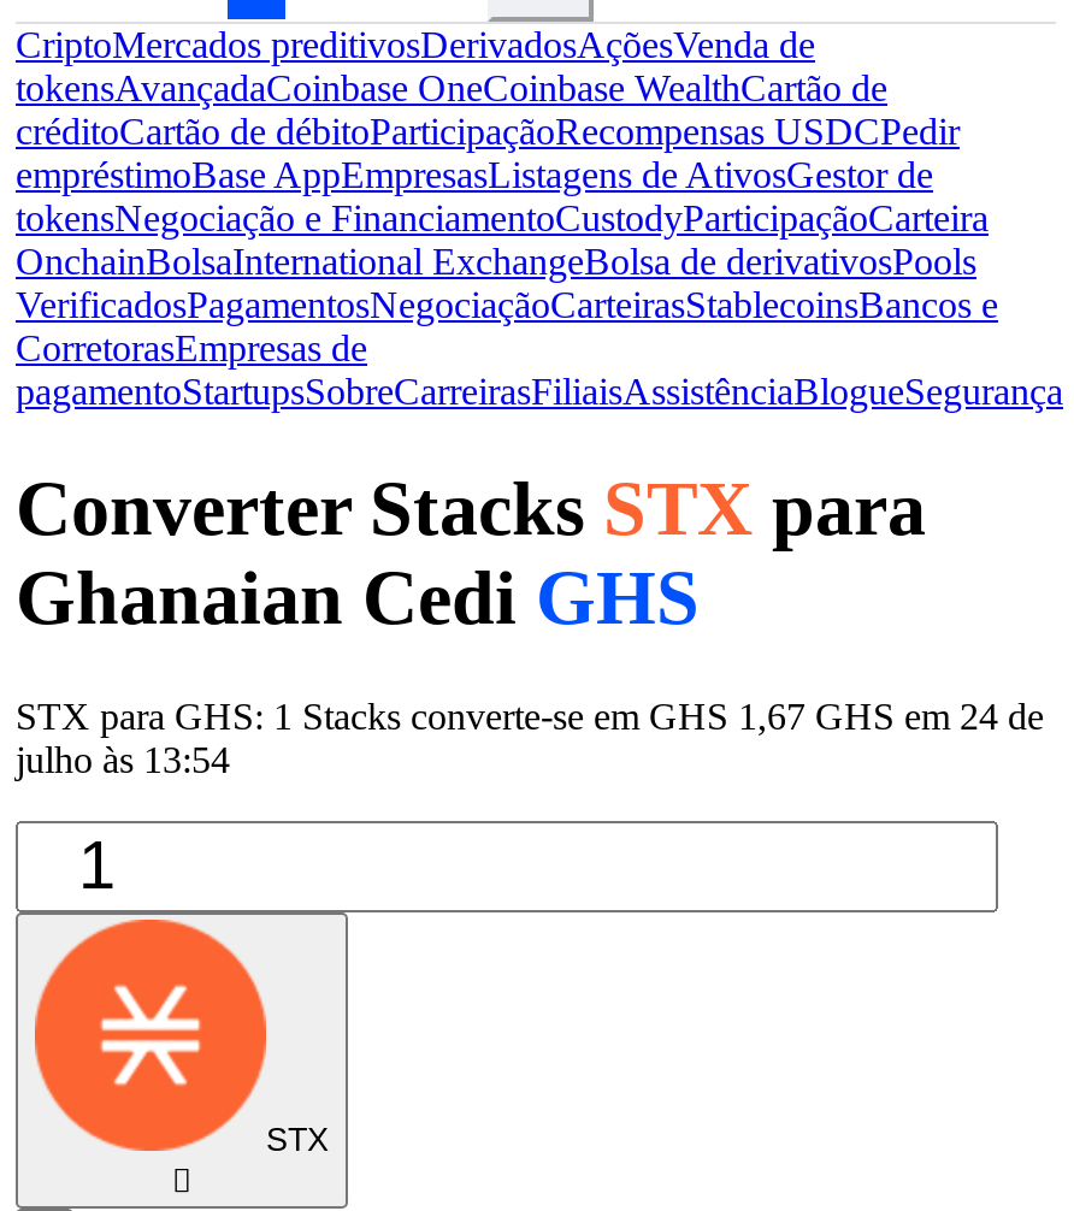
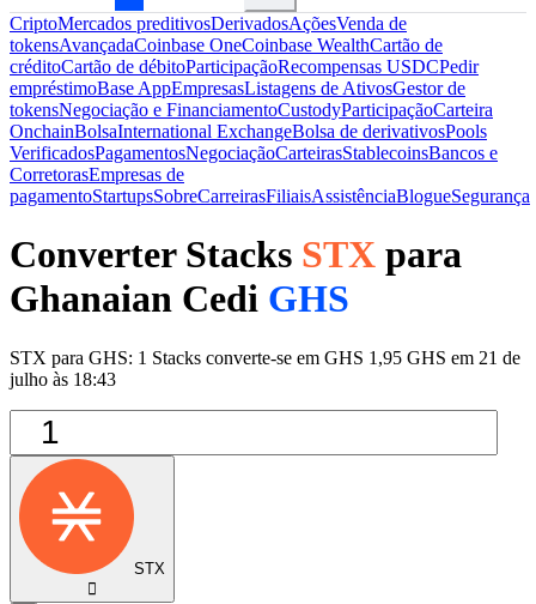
[16,696,1044,736] STX para GHS: 1 Stacks converte-se em GHS 1,67 GHS em 24 de -> [10,347,520,368] STX para GHS: 1 Stacks converte-se em GHS 1,95 GHS em 21 de
[16,739,230,780] julho às 13:54 -> [10,369,116,389] julho às 18:43

